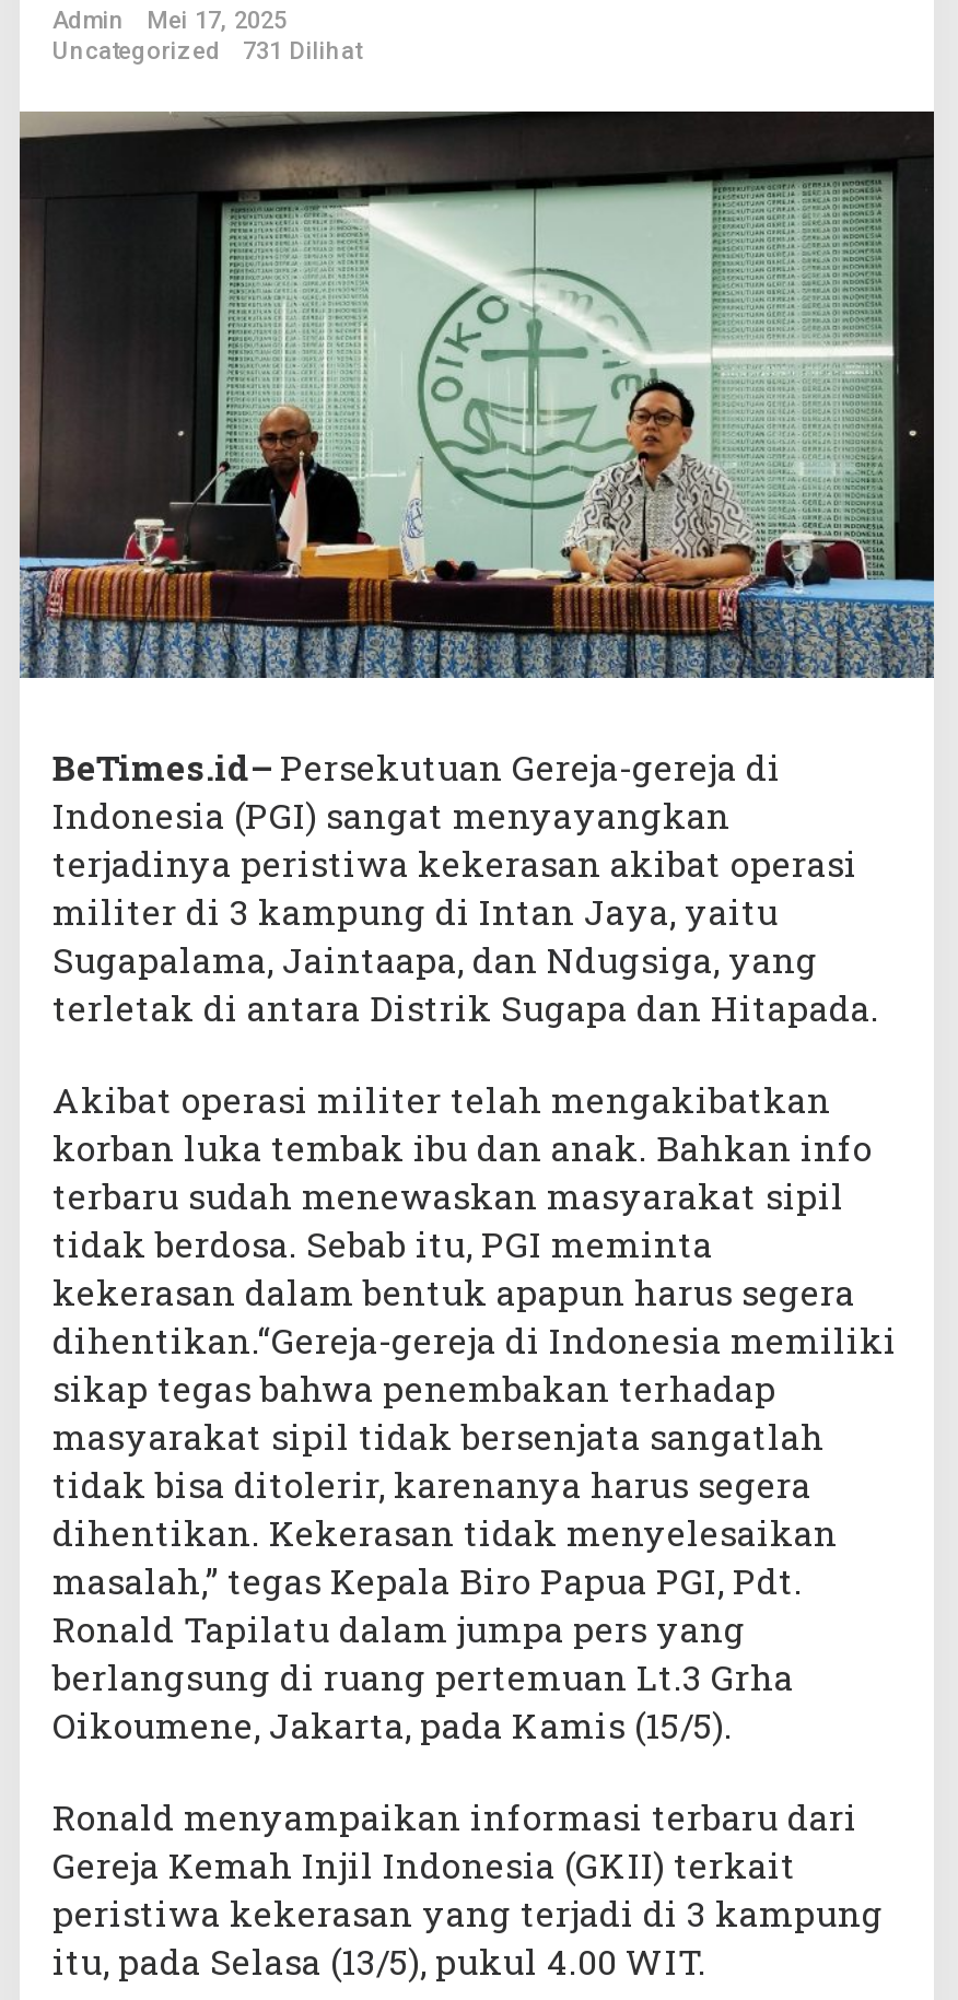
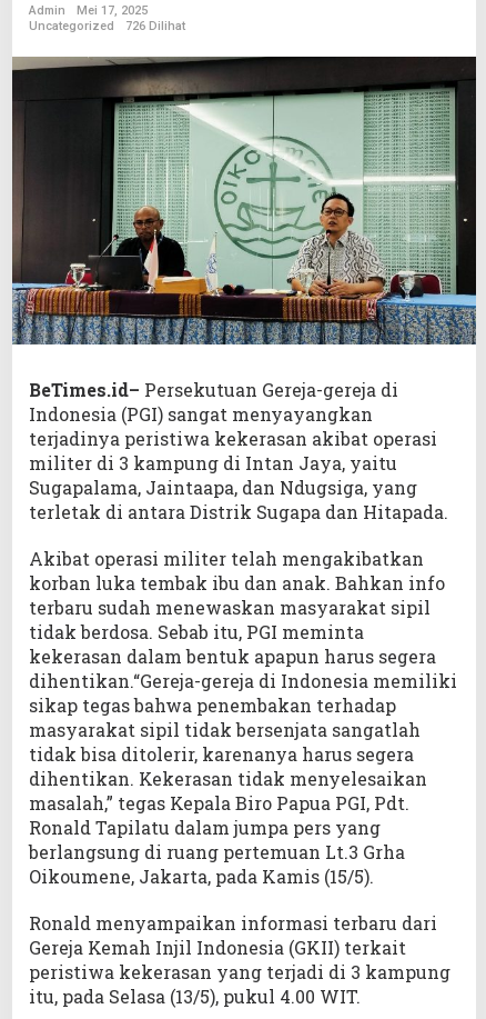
[52,37,361,66] Uncategorized 731 Dilihat -> [29,19,185,33] Uncategorized 726 Dilihat

